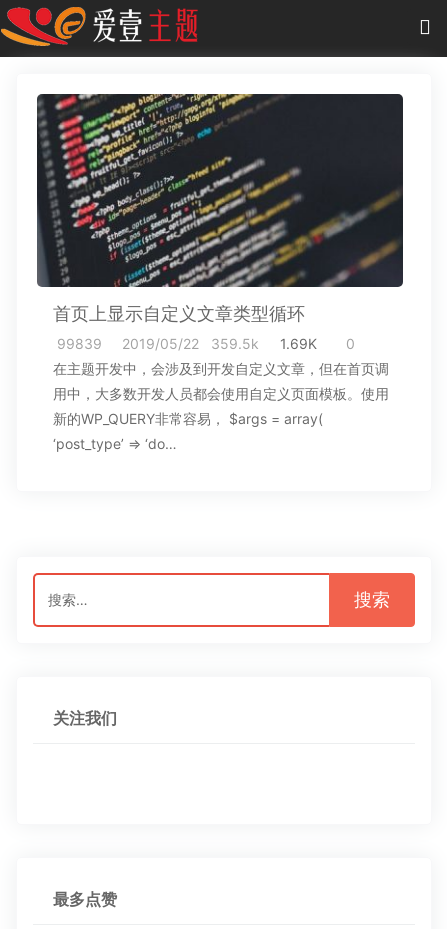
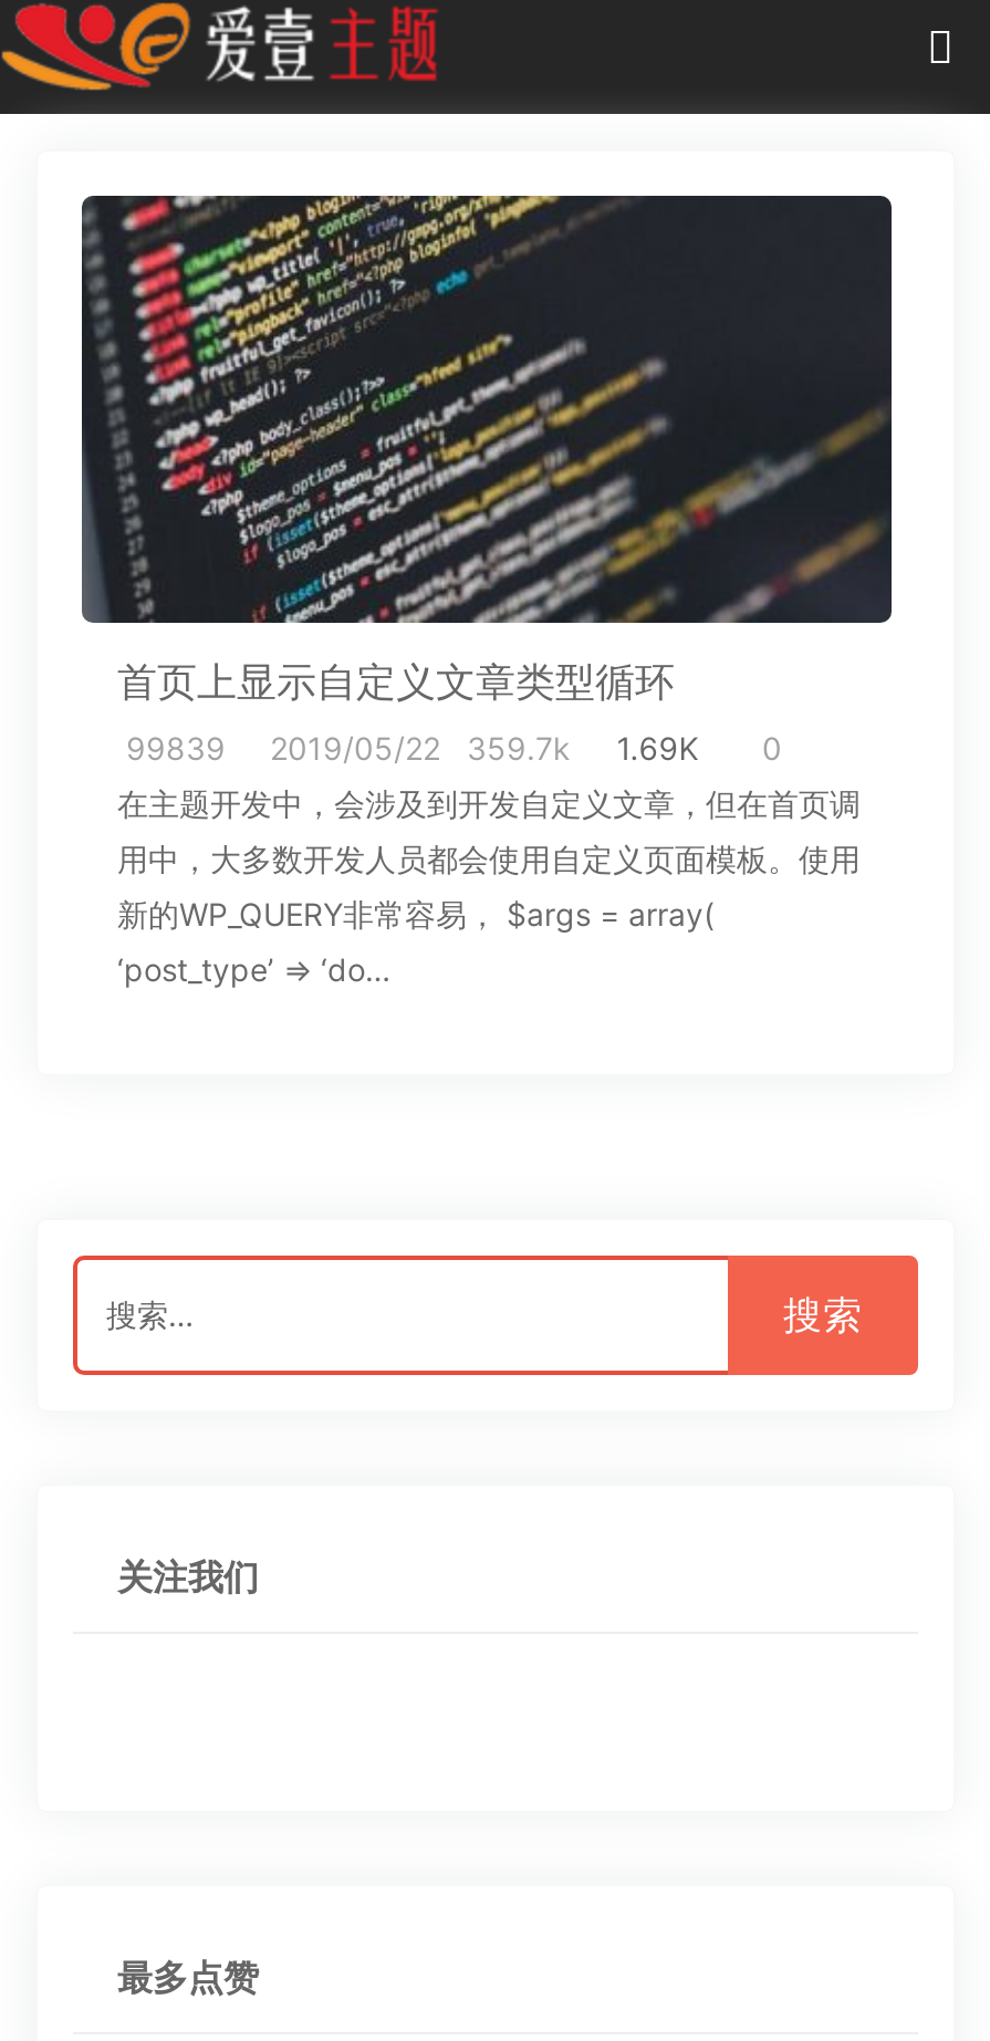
[57,335,354,352] 99839 2019/05/22 359.5k 1.69K 0 -> [126,728,782,766] 99839 2019/05/22 359.7k 1.69K 0

